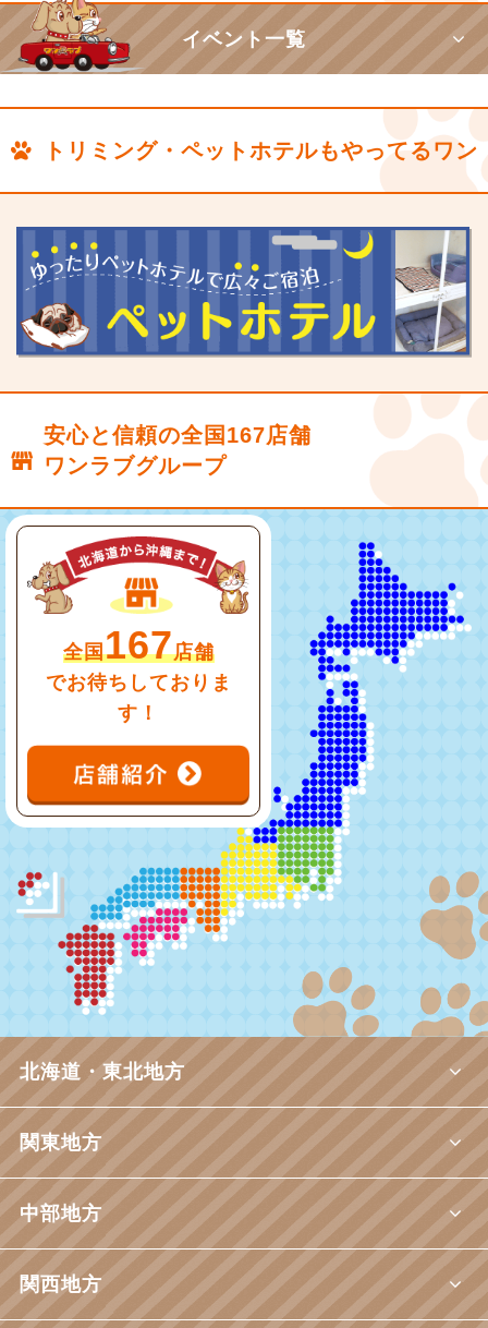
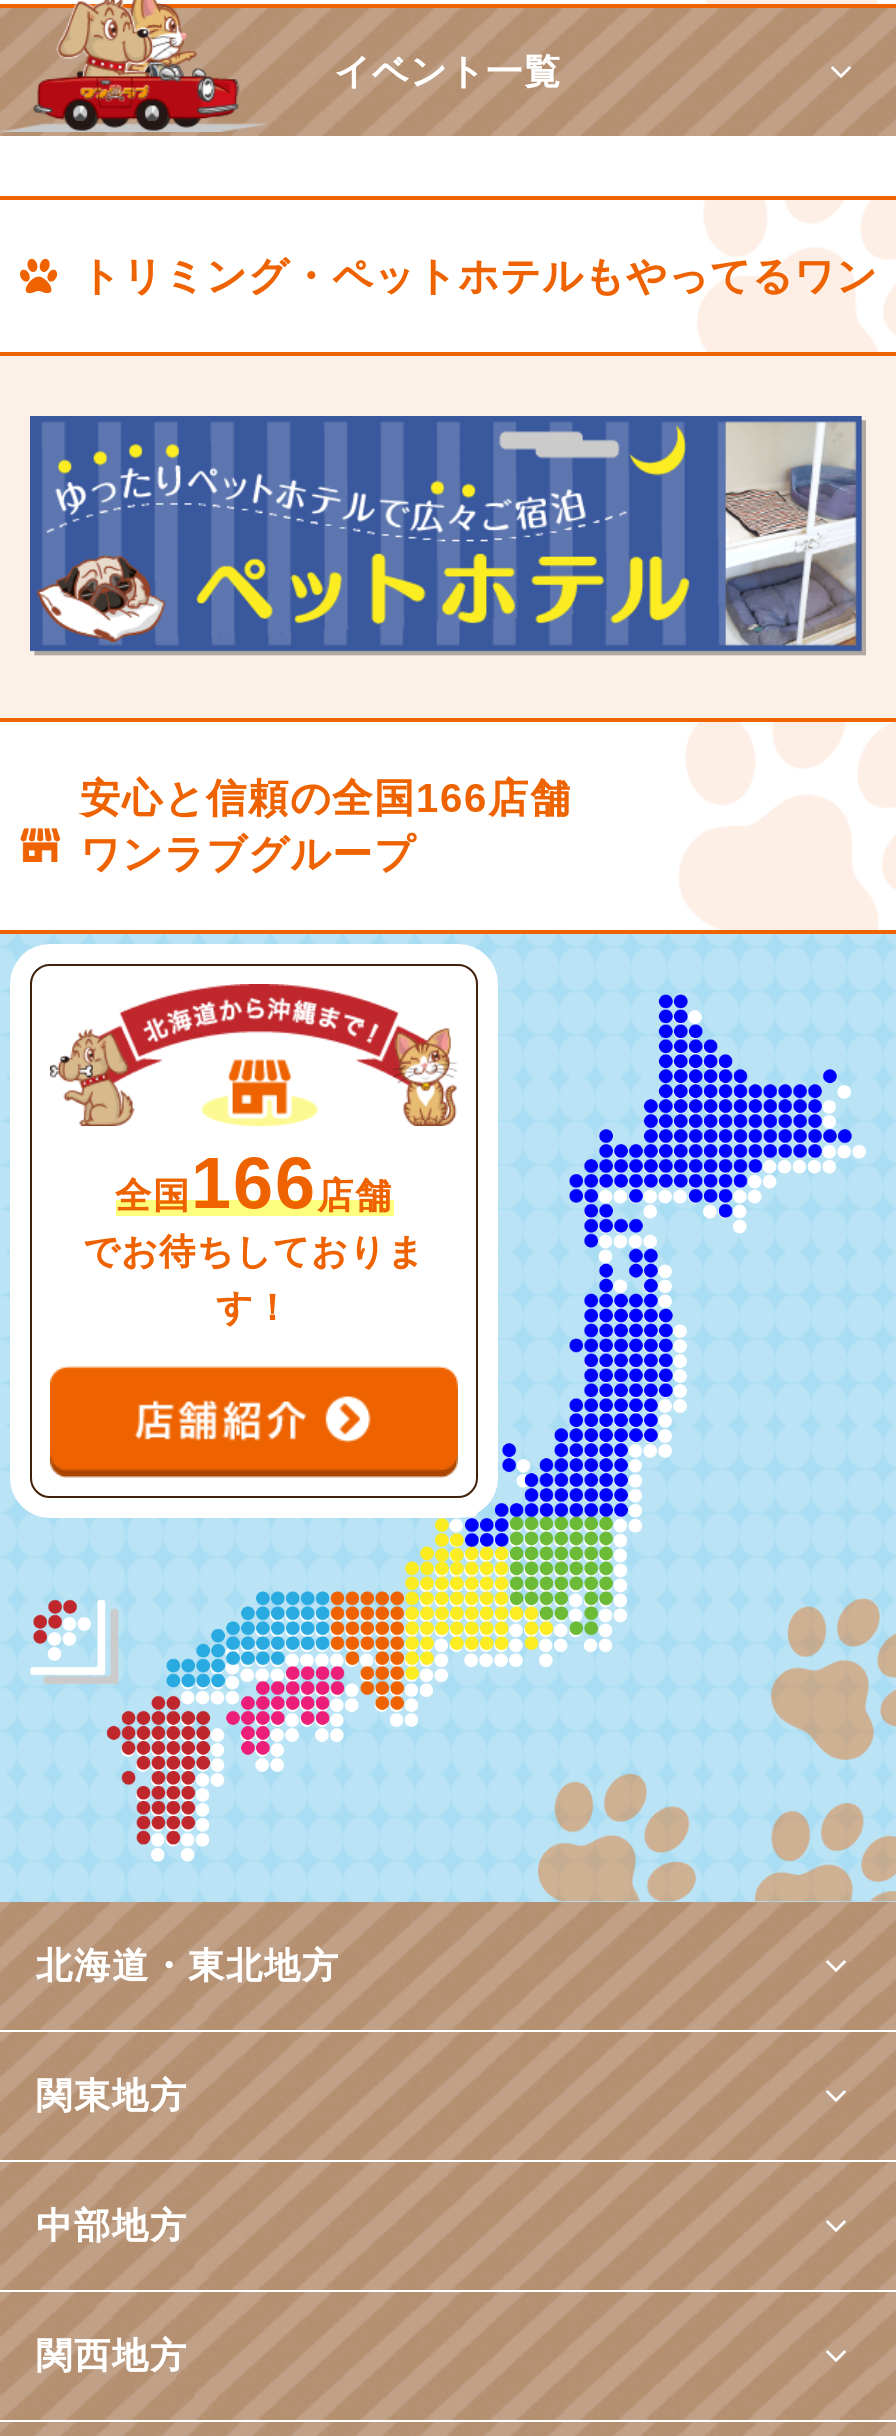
[44,423,312,447] 安心と信頼の全国167店舗 -> [80,777,572,821] 安心と信頼の全国166店舗
[63,624,214,667] 全国167店舗 -> [115,1144,393,1224] 全国166店舗

